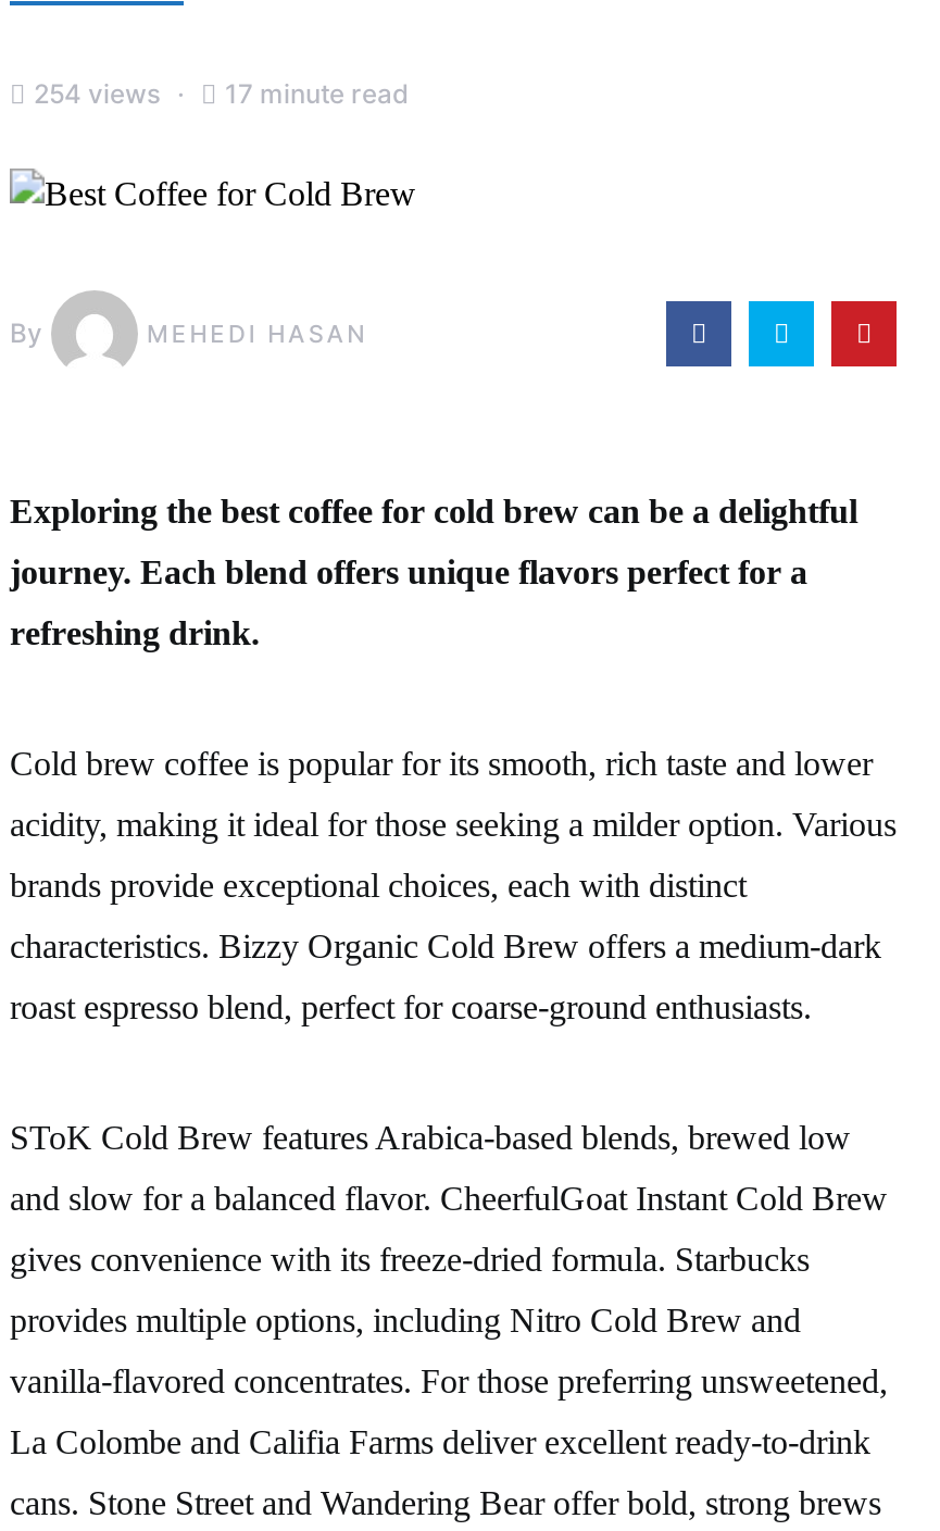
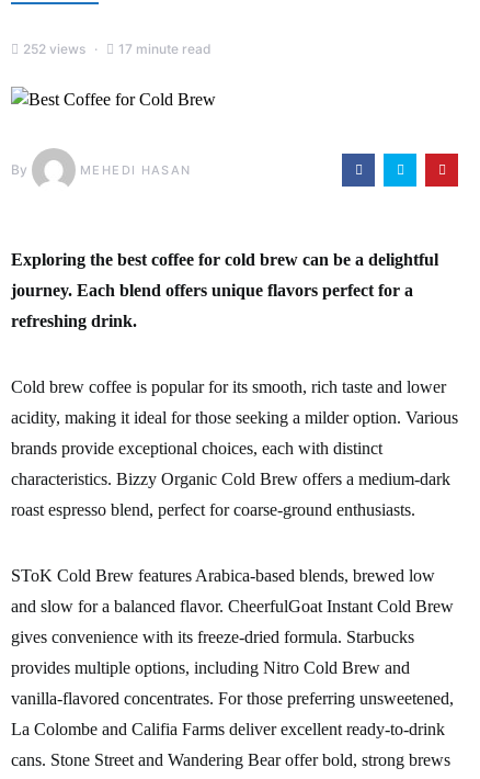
[34,77,410,110] 254 views 17 minute read -> [23,41,212,57] 252 views 17 minute read

